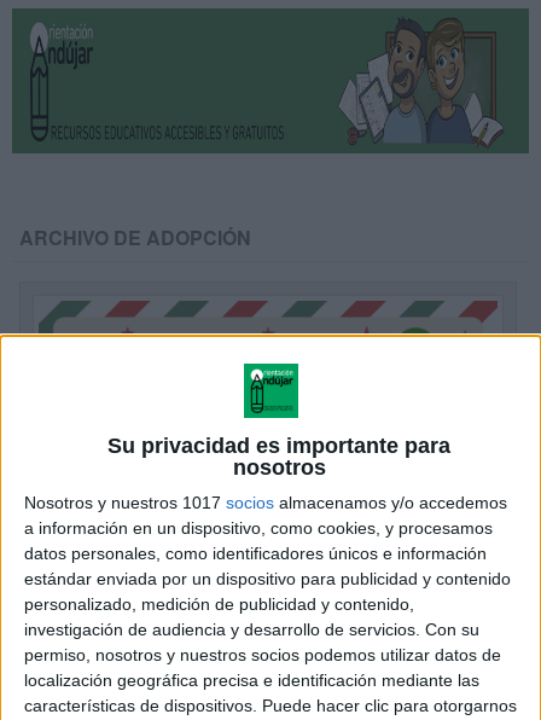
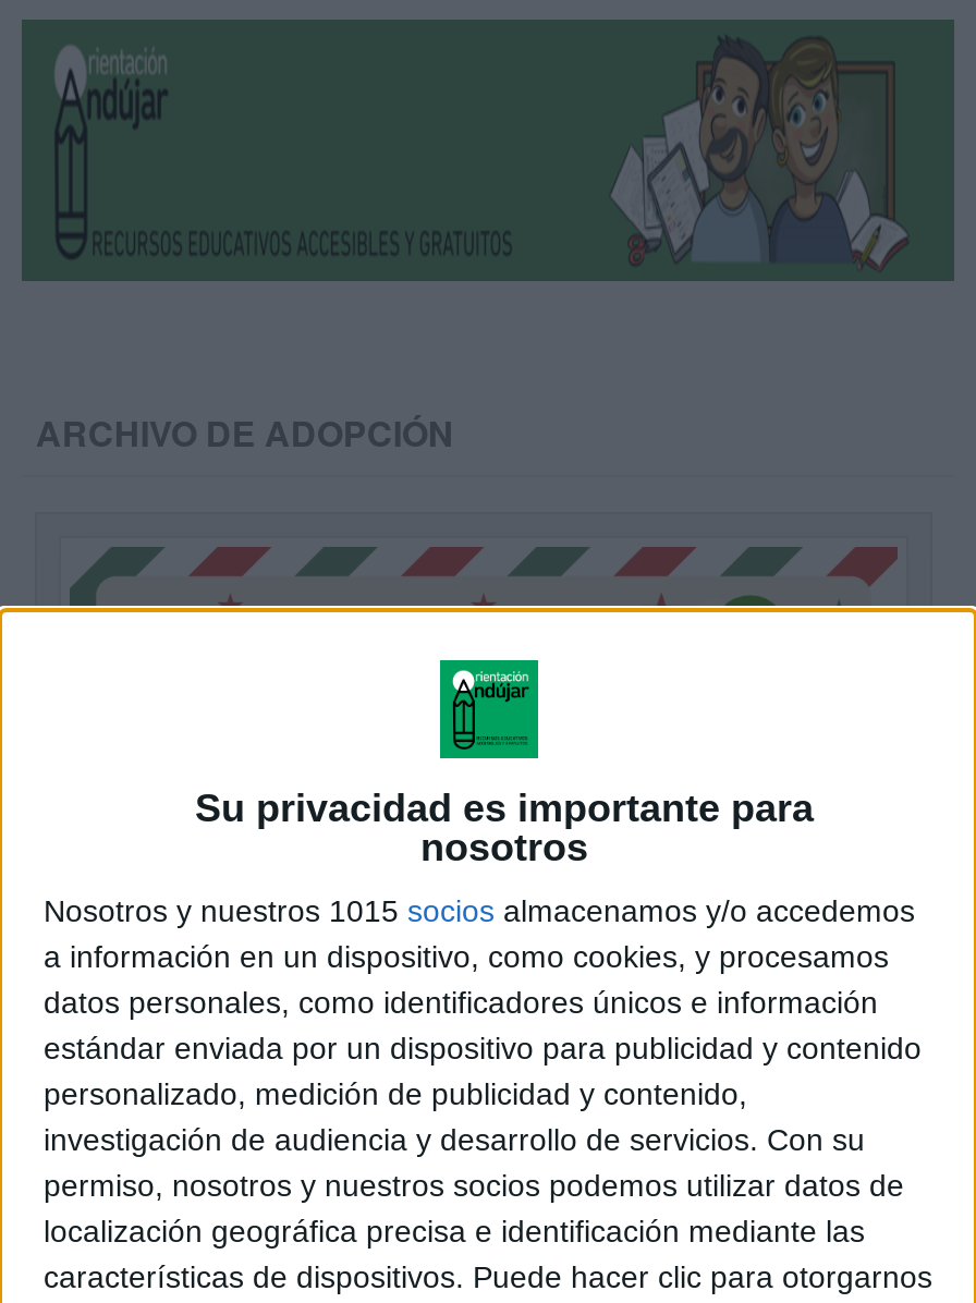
[24,493,507,512] Nosotros y nuestros 1017 socios almacenamos y/o accedemos -> [44,893,915,928] Nosotros y nuestros 1015 socios almacenamos y/o accedemos

